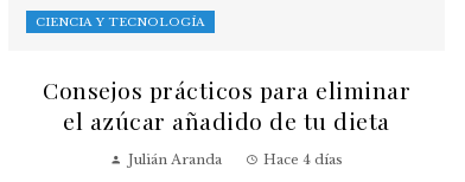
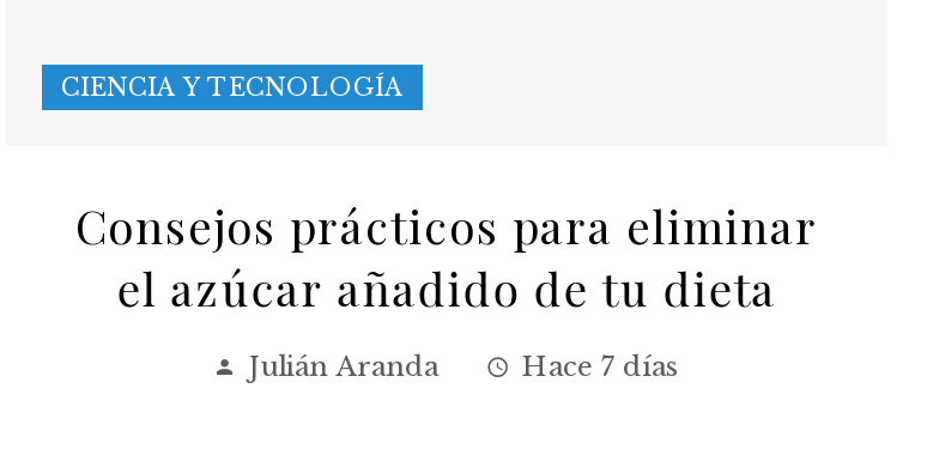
[263,151,343,167] Hace 4 días -> [522,350,680,384] Hace 7 días

